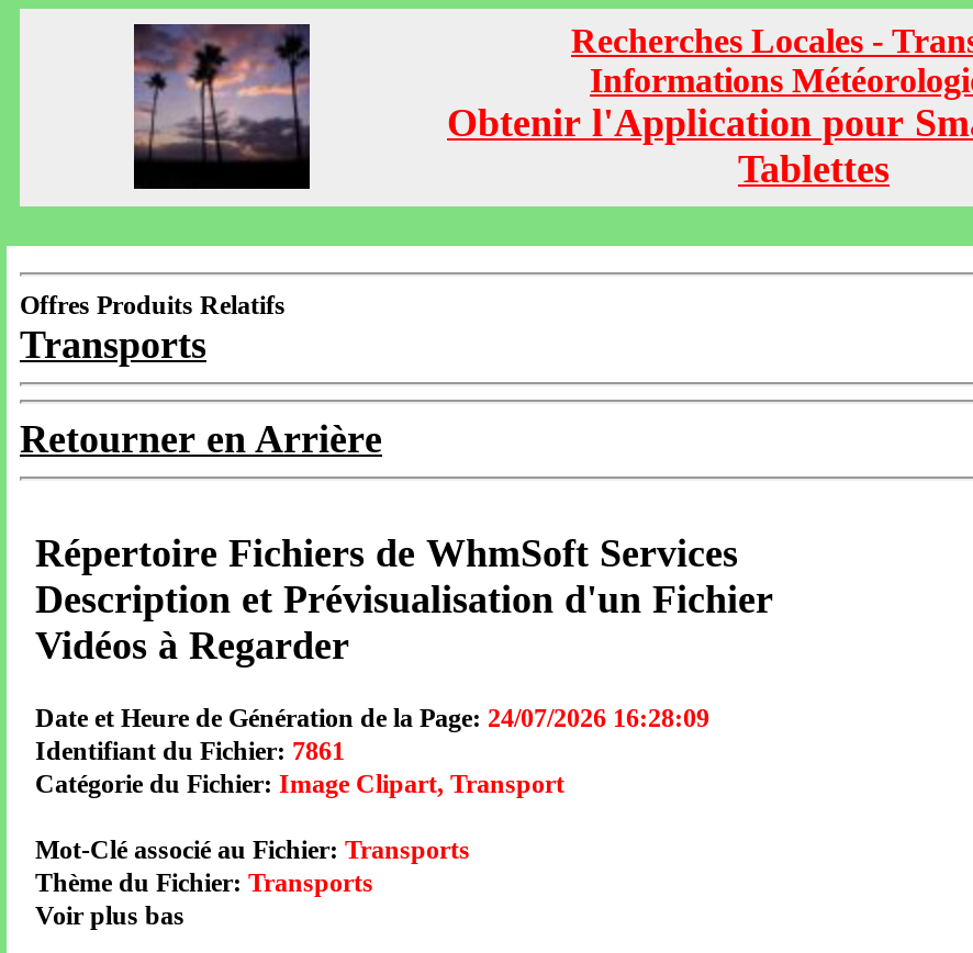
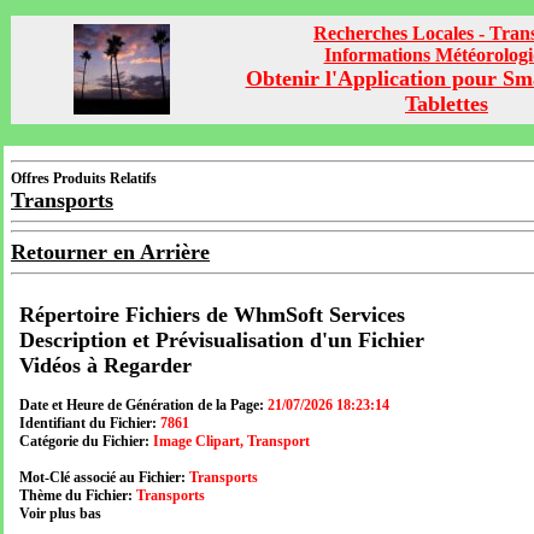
[35,703,709,733] Date et Heure de Génération de la Page: 24/07/2026 16:28:09 -> [19,397,389,413] Date et Heure de Génération de la Page: 21/07/2026 18:23:14

